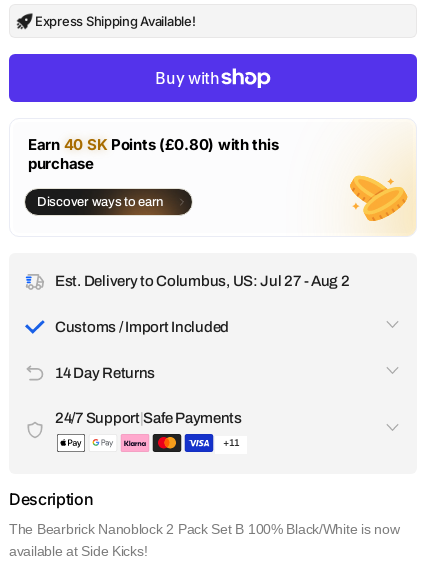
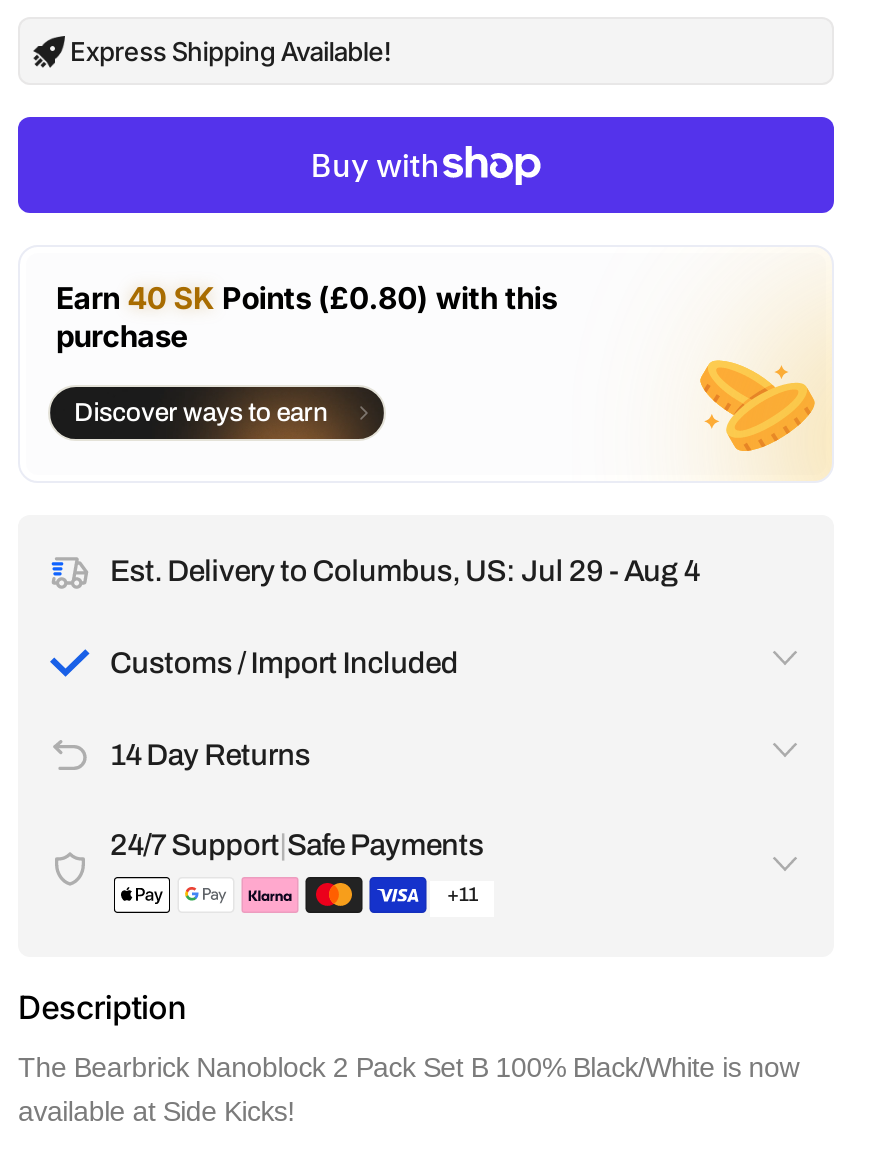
[55,273,350,289] Est. Delivery to Columbus, US: Jul 27 - Aug 2 -> [110,555,699,587] Est. Delivery to Columbus, US: Jul 29 - Aug 4

